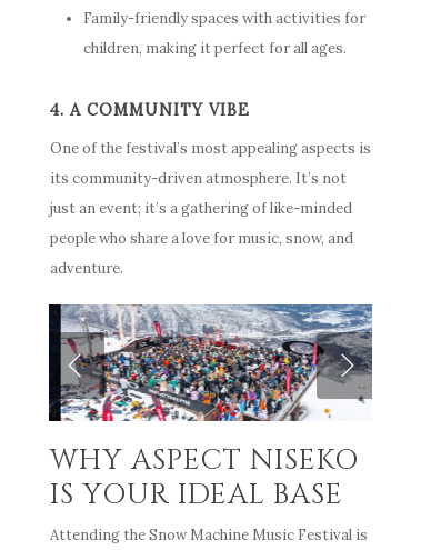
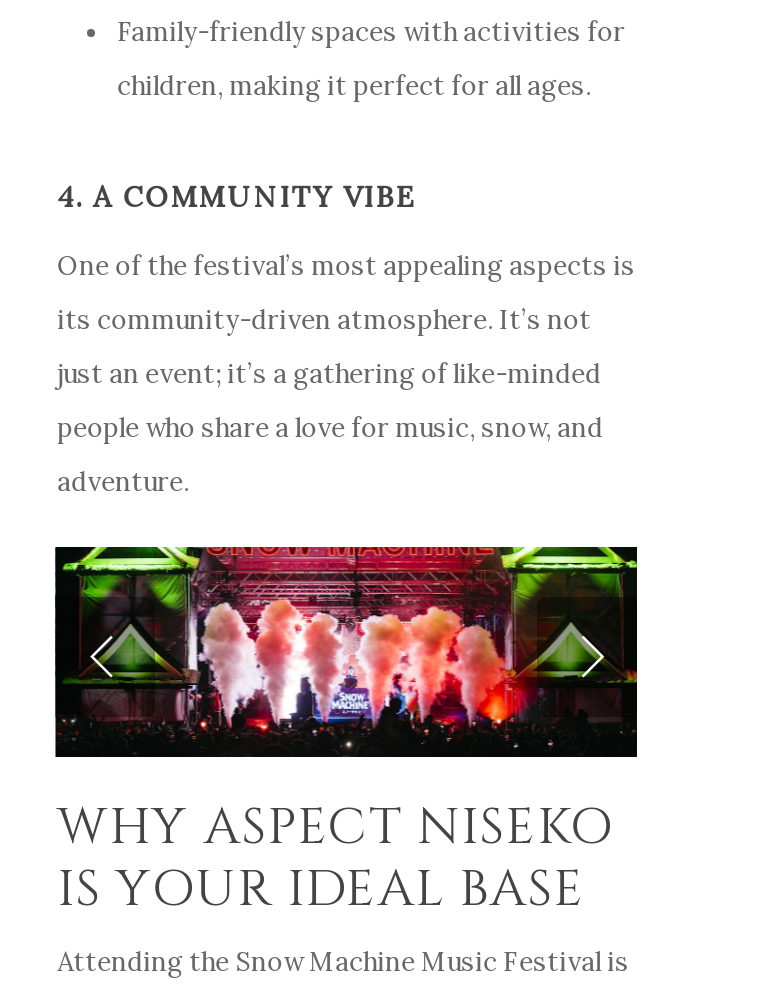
[52,303,373,422] [image] -> [61,545,639,759] [image]

